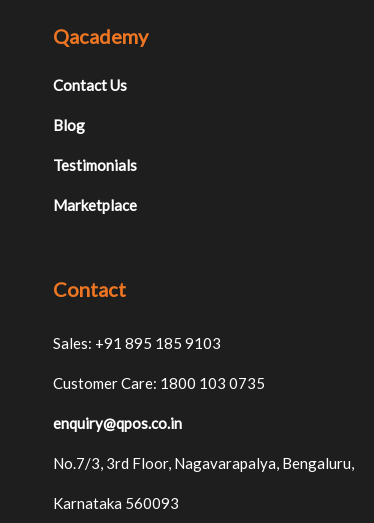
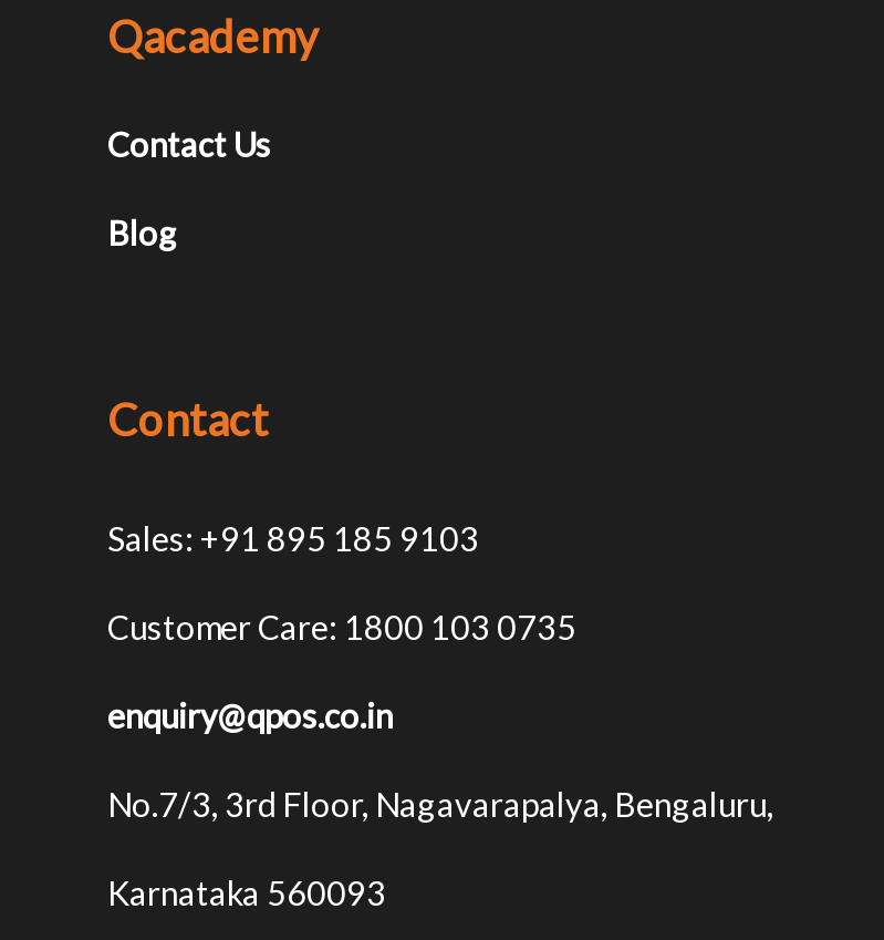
[53,156,137,214] Testimonials | Marketplace -> none

